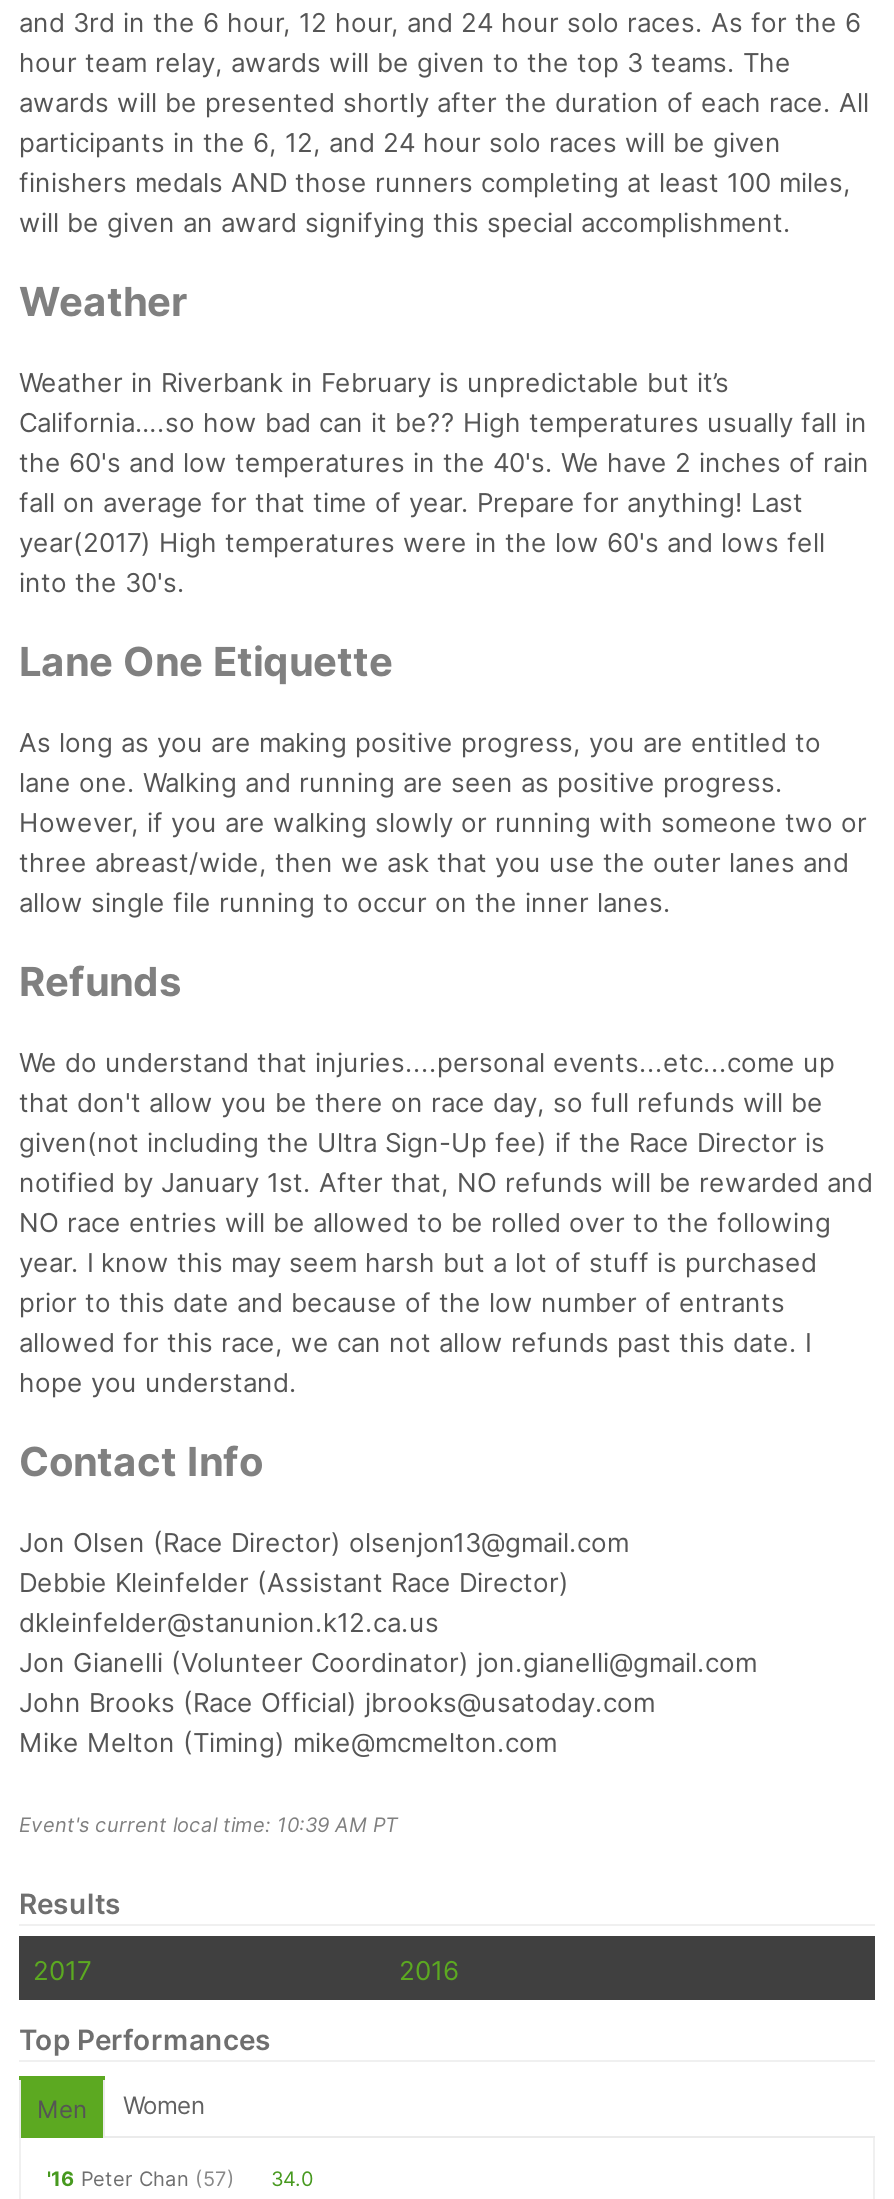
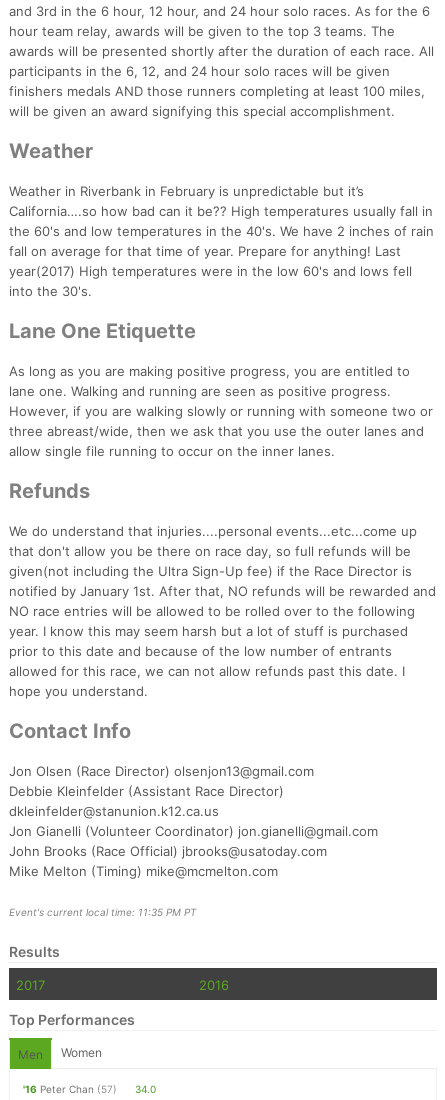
[19,1812,397,1836] Event's current local time: 10:39 AM PT -> [9,906,196,918] Event's current local time: 11:35 PM PT

